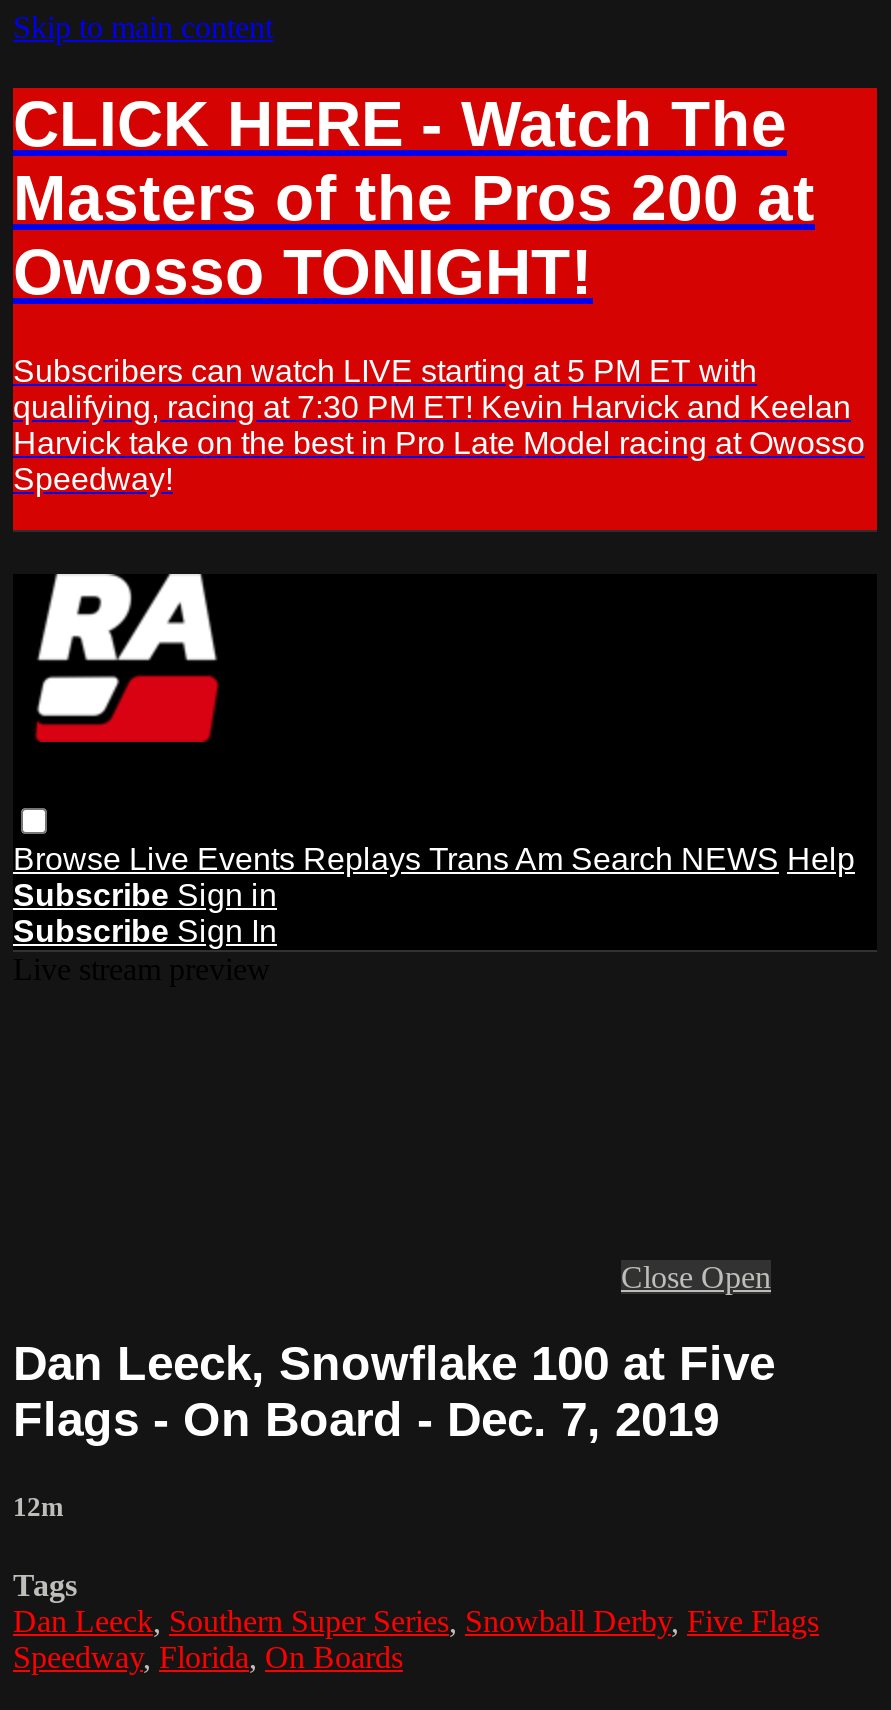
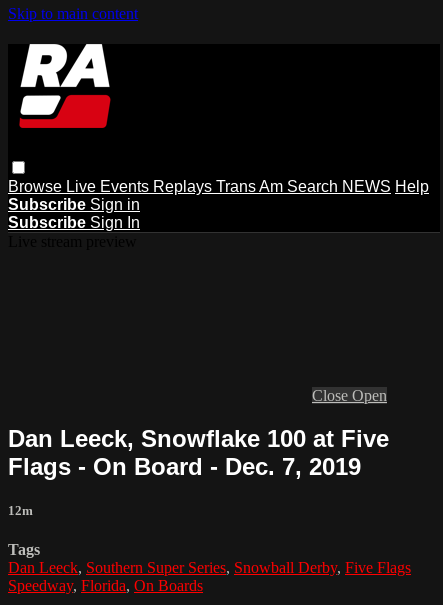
[11,86,879,496] [image] | CLICK HERE - Watch The | Masters of the Pros 200 at | Owosso TONIGHT! | Subscribers can watch LIVE starting at 5 PM ET with | qualifying, racing at 7:30 PM ET! Kevin Harvick and Keelan | Harvick take on the best in Pro Late Model racing at Owosso | Speedway! -> none

